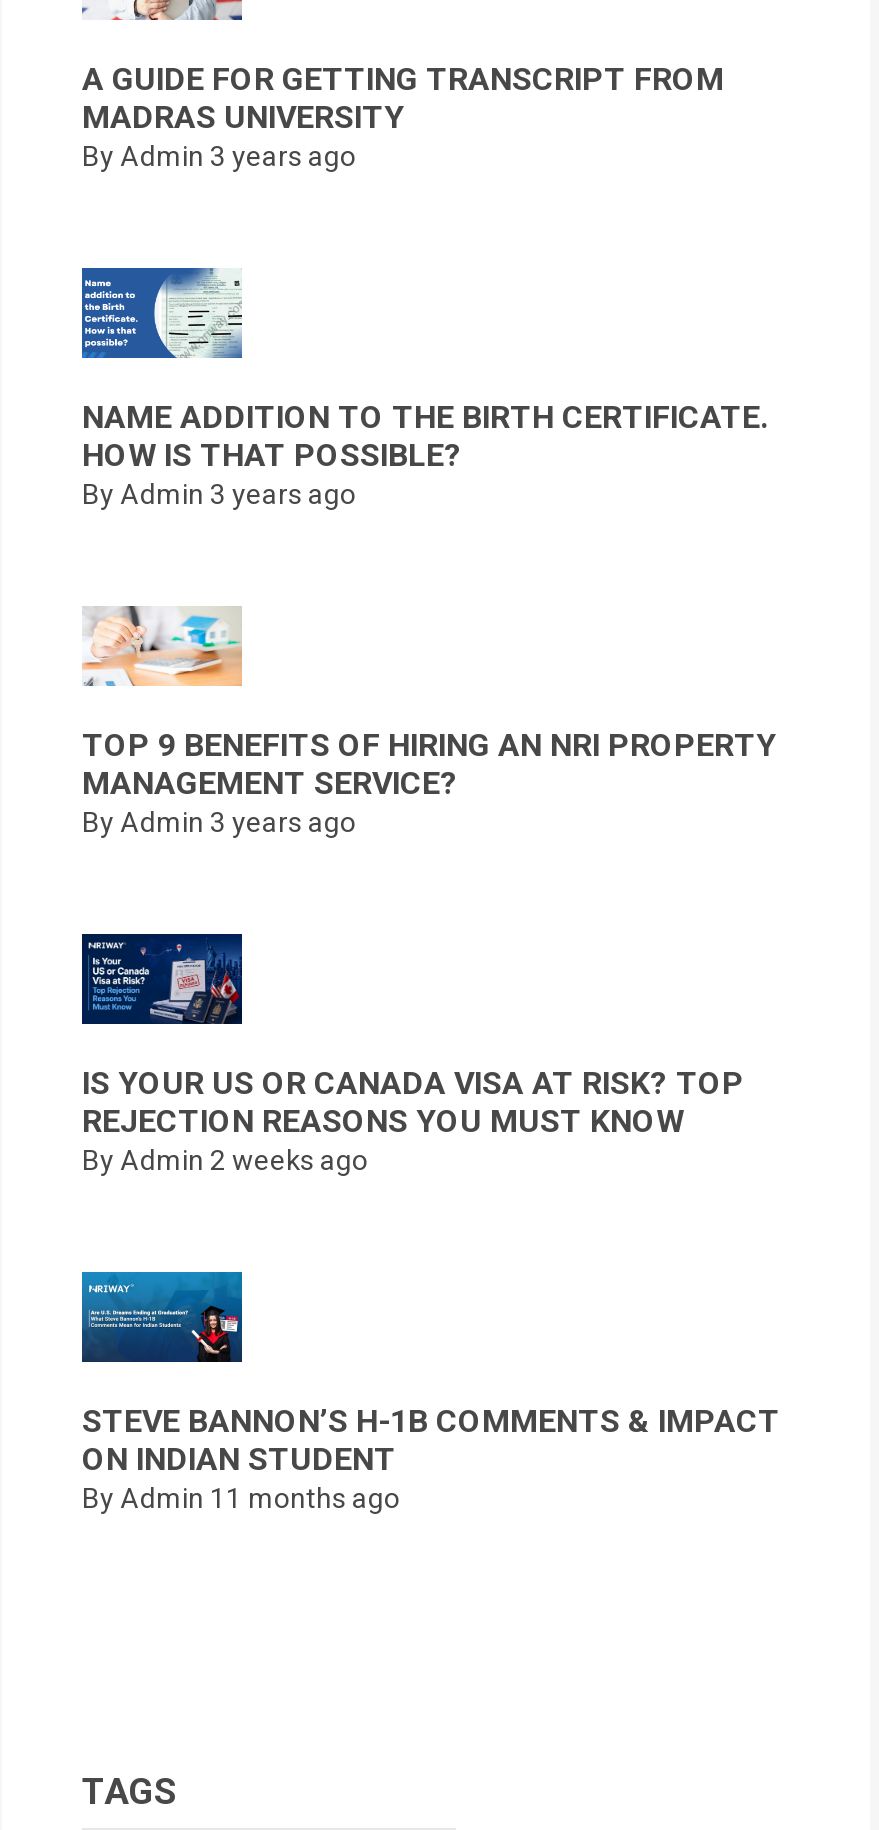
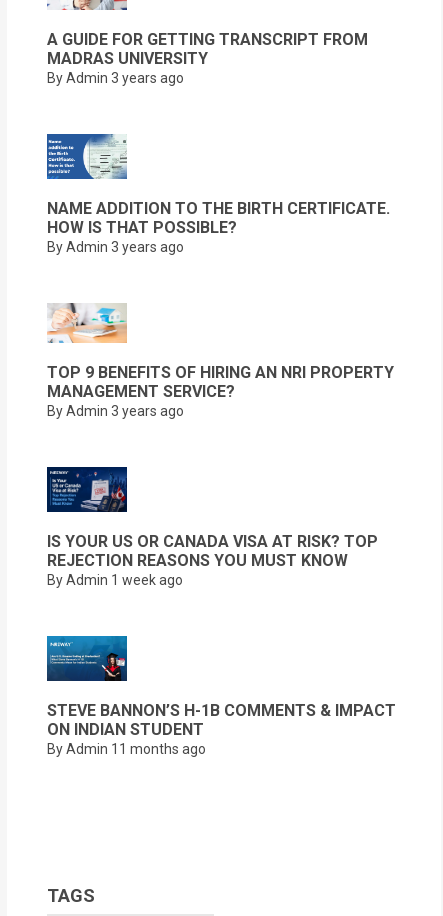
[82,1144,368,1176] By Admin 2 weeks ago -> [47,572,183,588] By Admin 1 week ago

